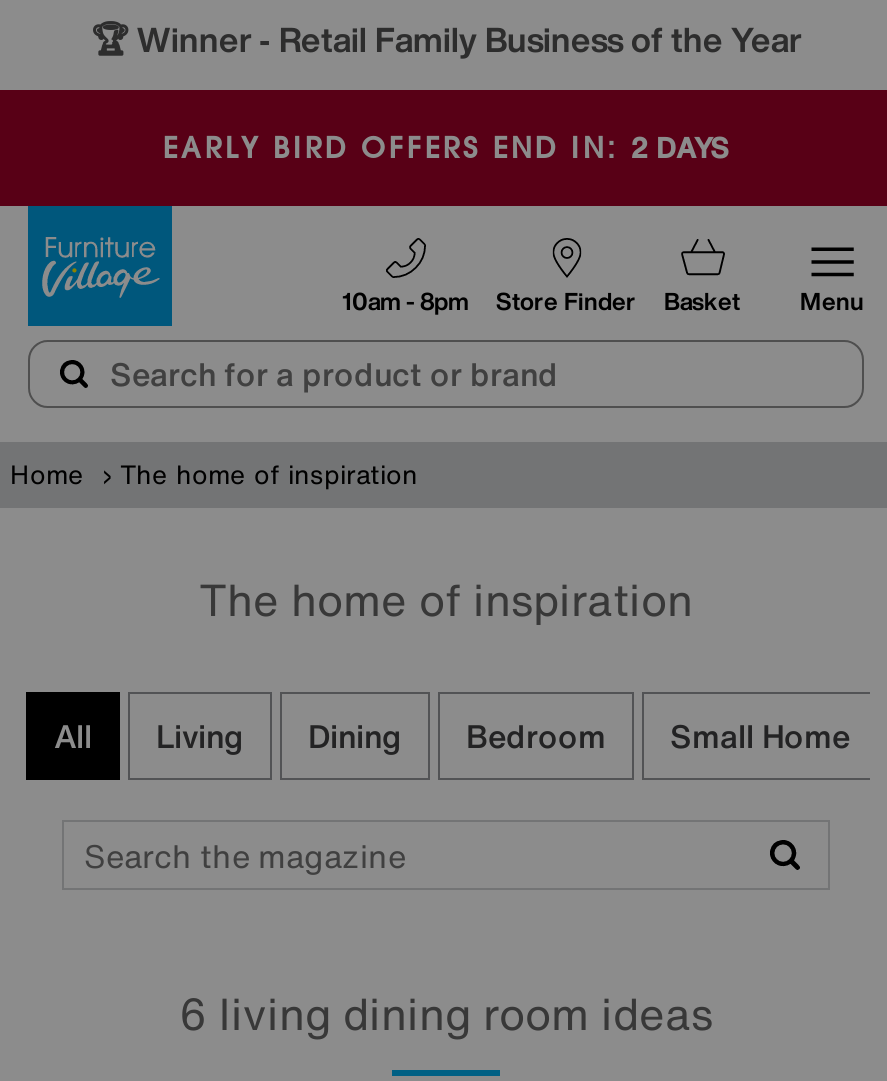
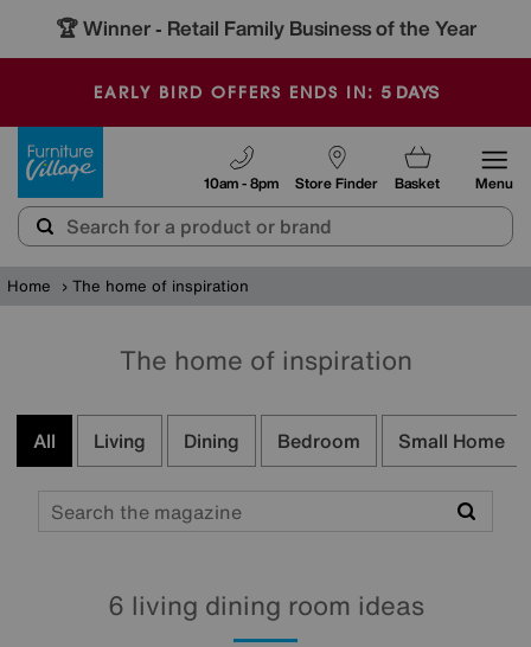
[164,126,728,168] EARLY BIRD OFFERS END IN: 2 DAYS -> [93,79,438,104] EARLY BIRD OFFERS ENDS IN: 5 DAYS

